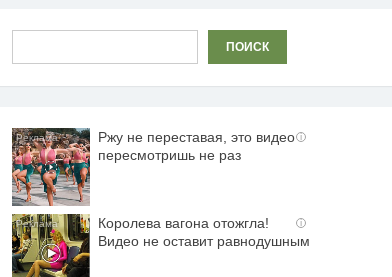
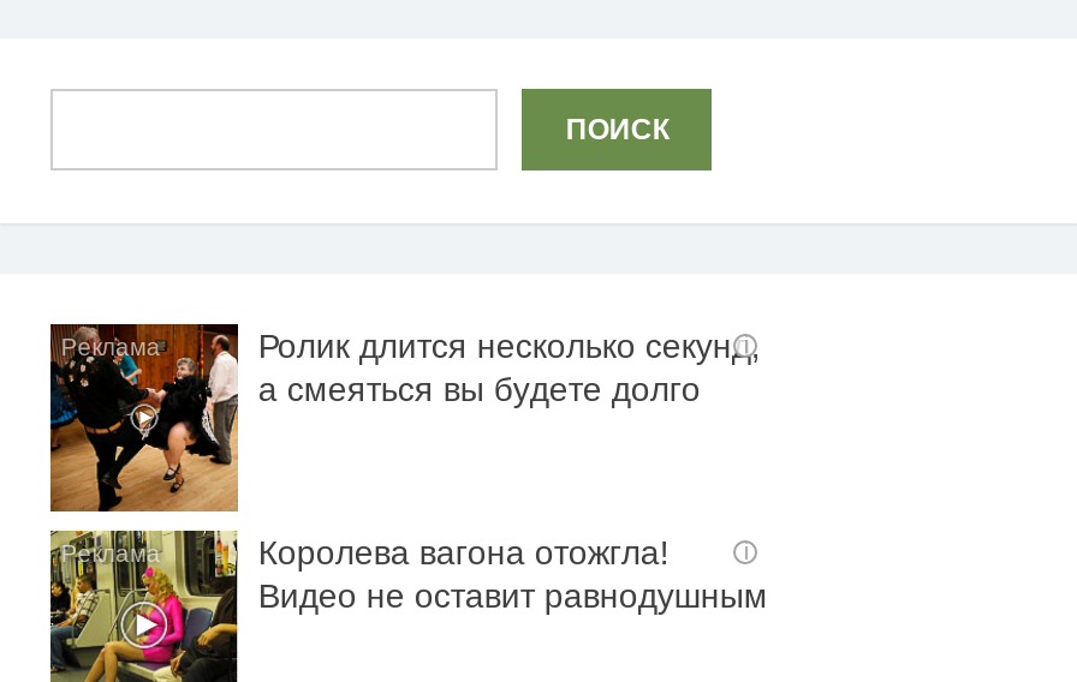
[11,127,295,206] [image] | Ржу не переставая, это видео | пересмотришь не раз -> [48,322,761,514] [image] | Ролик длится несколько секунд, | а смеяться вы будете долго

